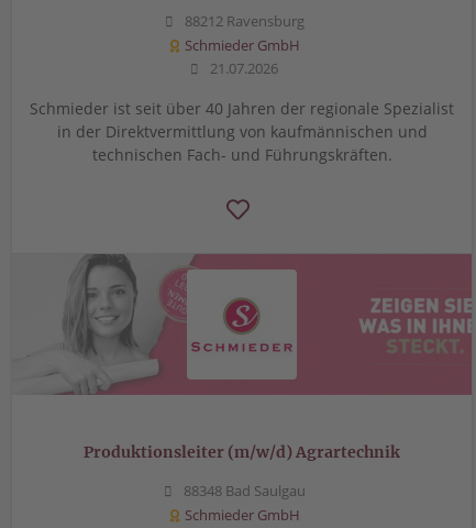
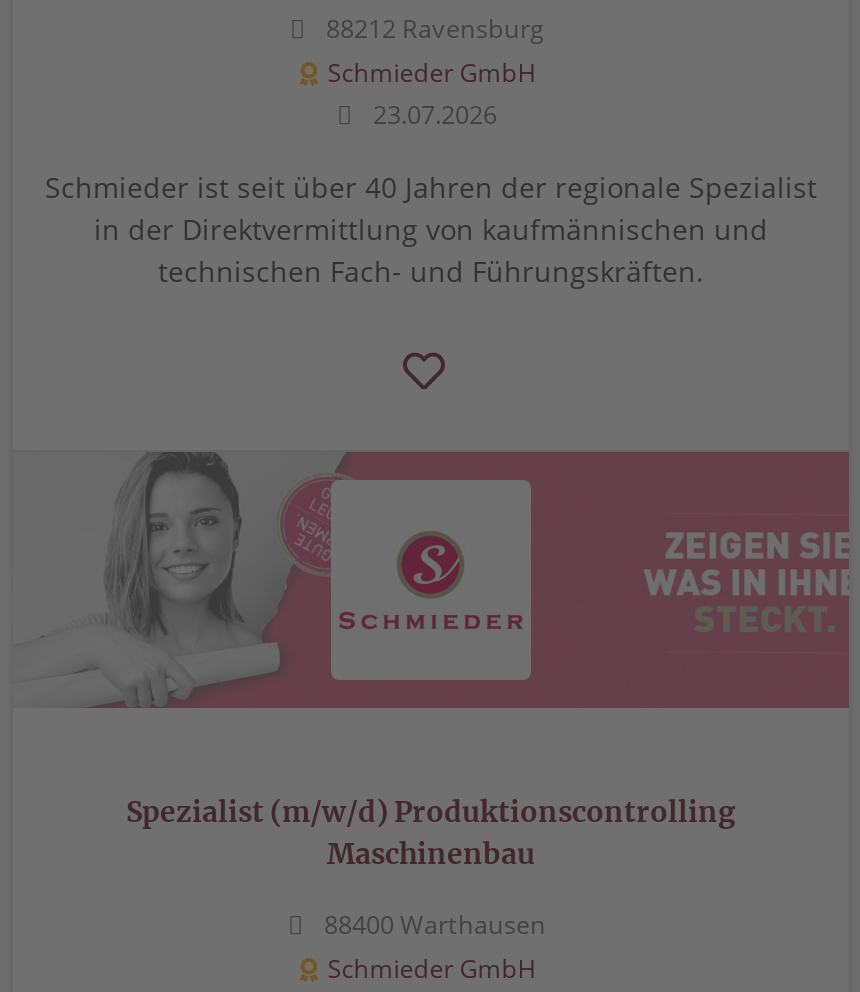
[207,59,278,78] 21.07.2026 -> [367,97,497,131] 23.07.2026
[84,442,400,461] Produktionsleiter (m/w/d) Agrartechnik -> [126,793,736,871] Spezialist (m/w/d) Produktionscontrolling | Maschinenbau
[180,481,305,500] 88348 Bad Saulgau -> [318,907,546,941] 88400 Warthausen

